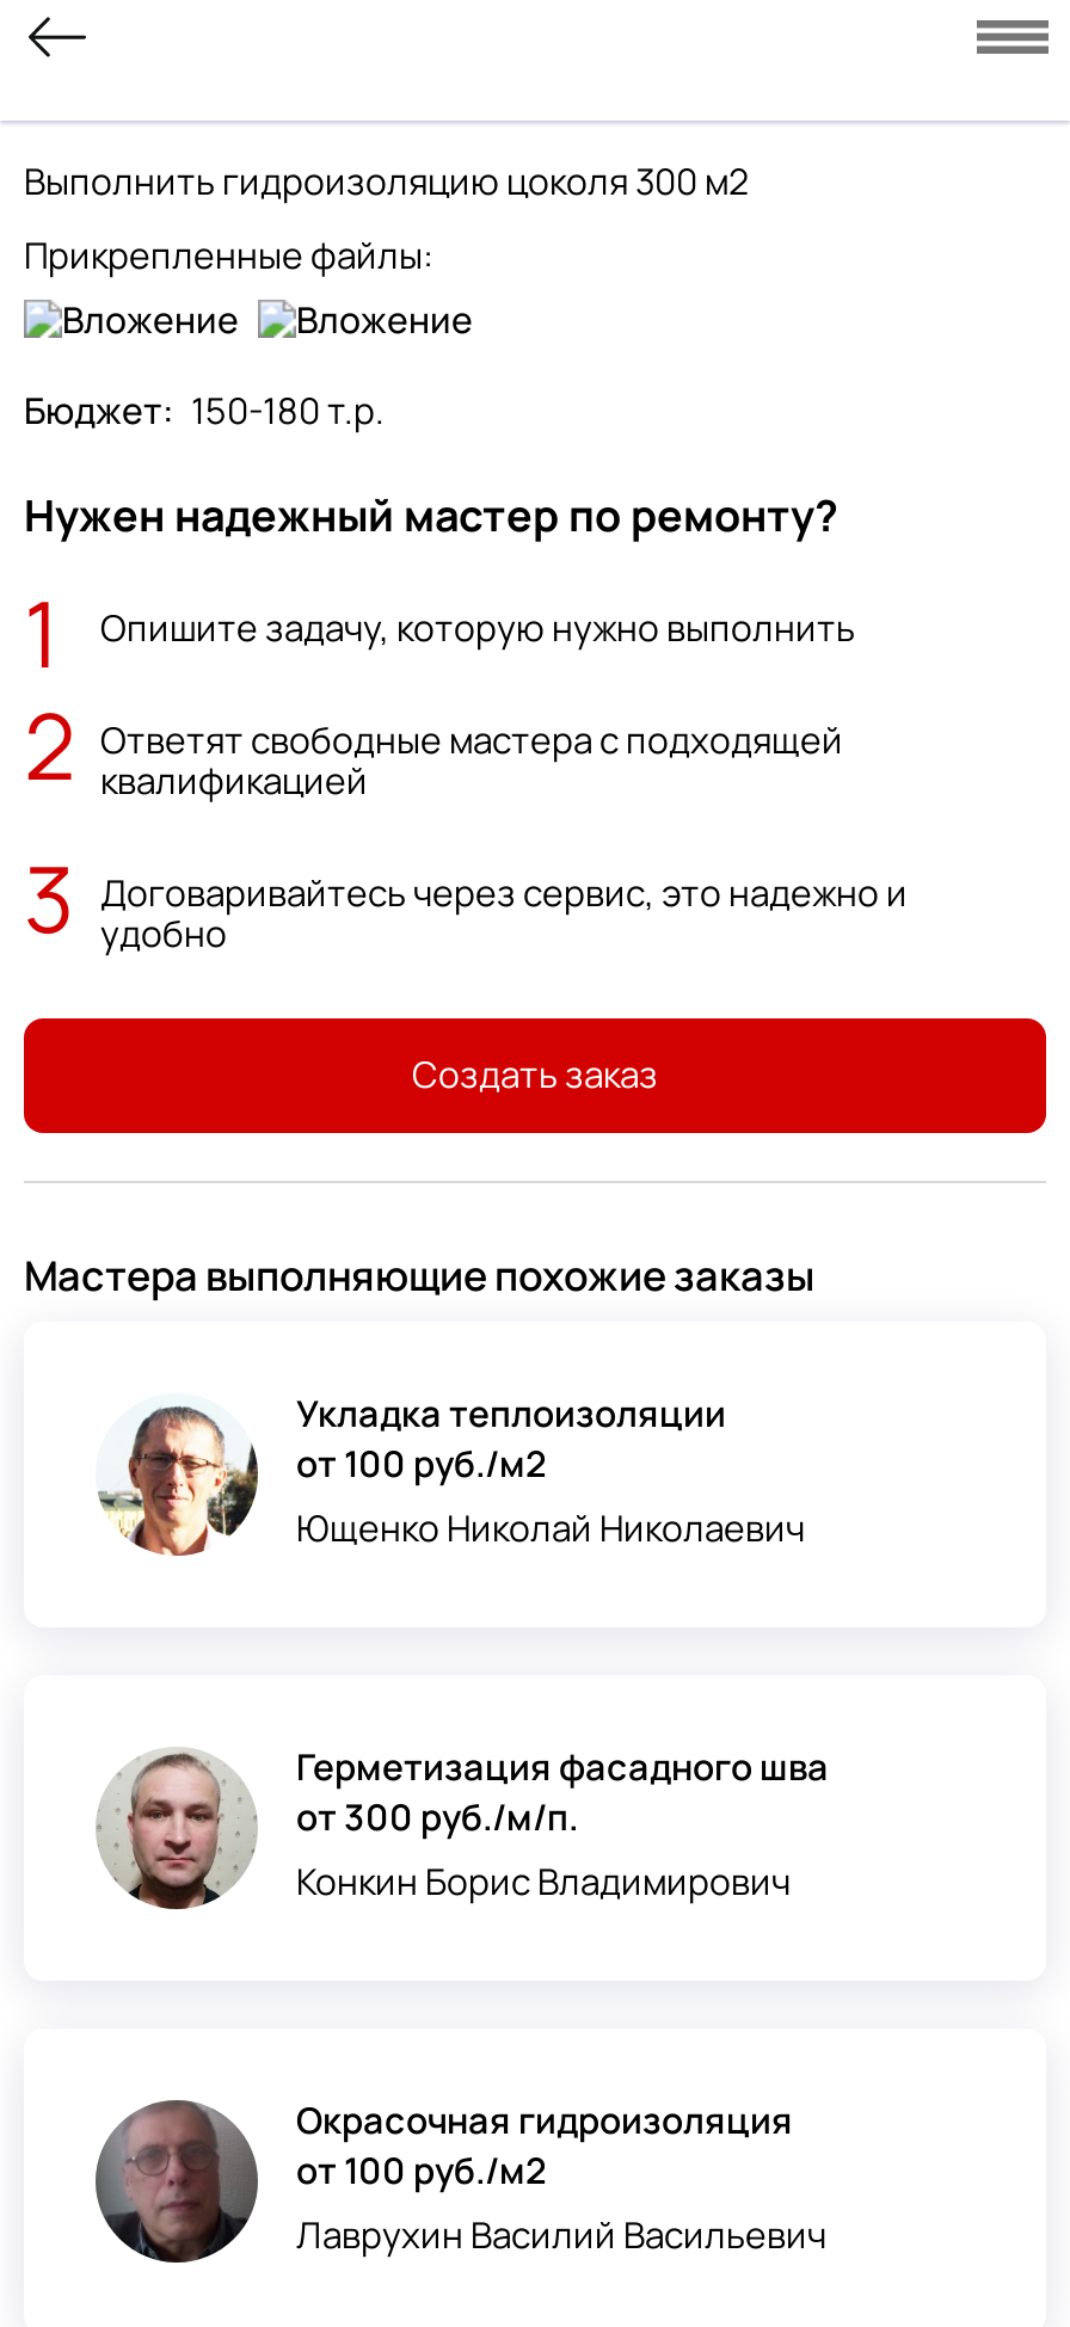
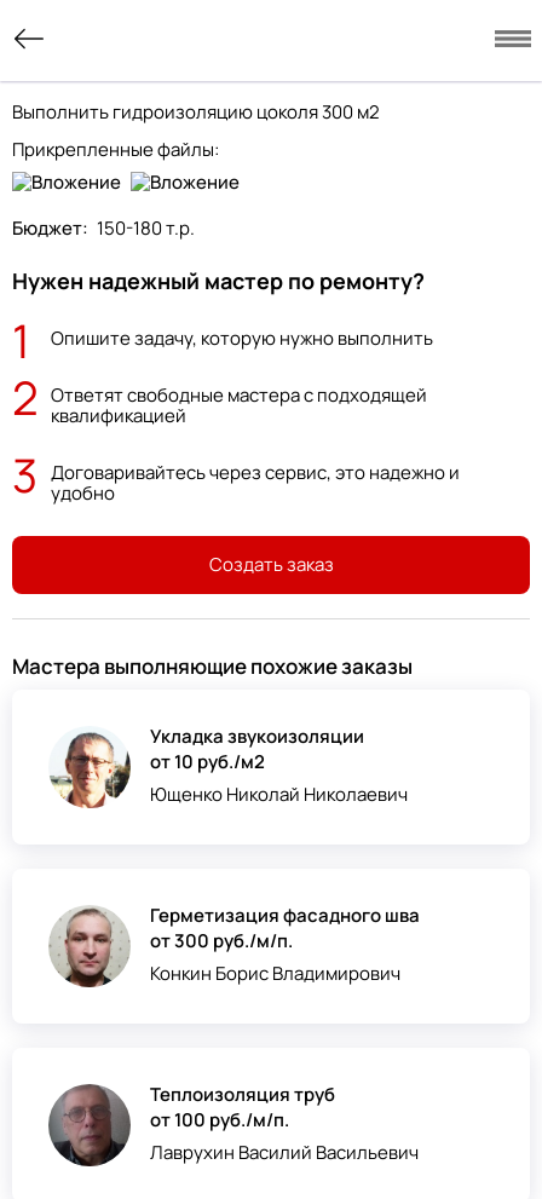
[296,1389,726,1439] Укладка теплоизоляции -> [150,724,364,749] Укладка звукоизоляции
[296,1439,547,1489] от 100 руб./м2 -> [150,749,265,774] от 10 руб./м2
[296,2095,793,2196] Окрасочная гидроизоляция | от 100 руб./м2 -> [150,1082,335,1132] Теплоизоляция труб | от 100 руб./м/п.

